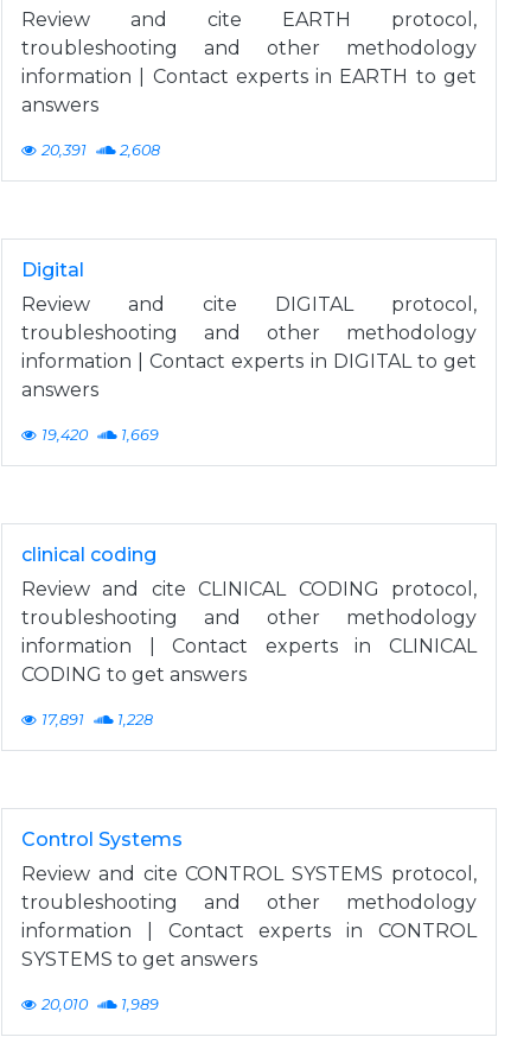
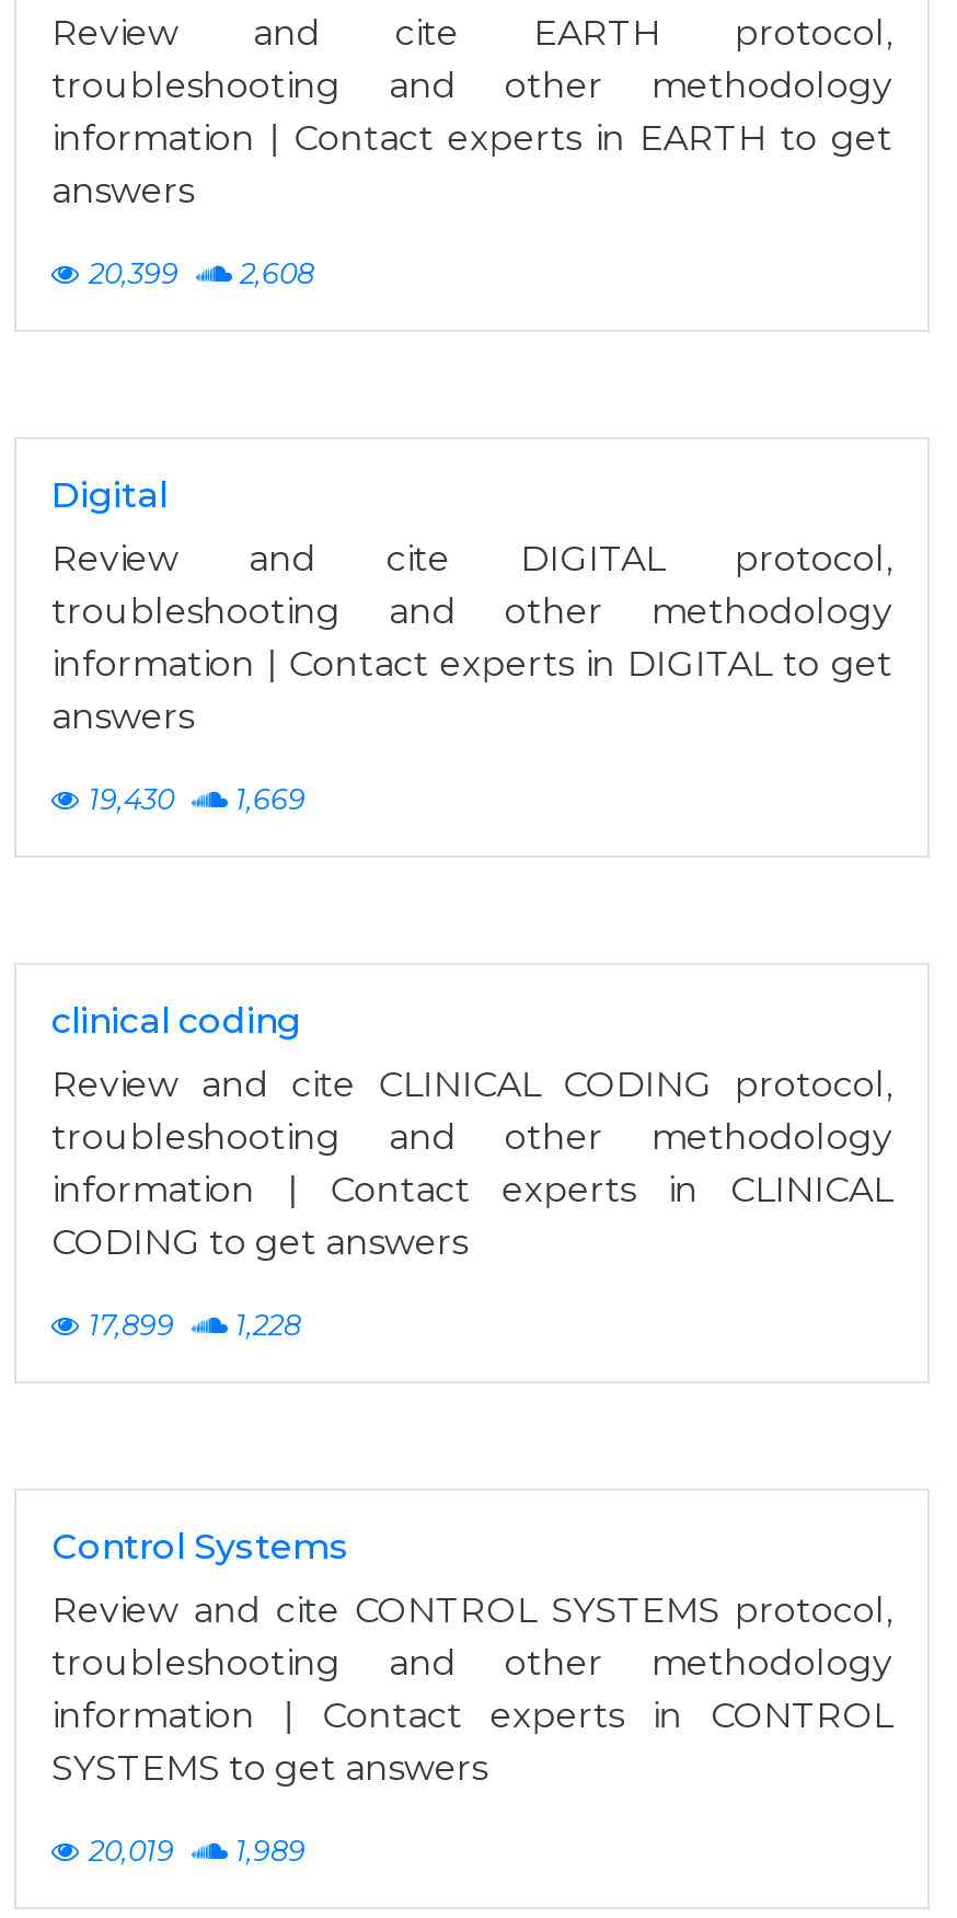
[41,141,160,159] 20,391 2,608 -> [89,257,314,290] 20,399 2,608
[41,426,159,443] 19,420 1,669 -> [89,783,305,815] 19,430 1,669
[41,710,153,728] 17,891 1,228 -> [89,1308,301,1341] 17,899 1,228
[41,995,159,1013] 20,010 1,989 -> [89,1834,305,1867] 20,019 1,989

